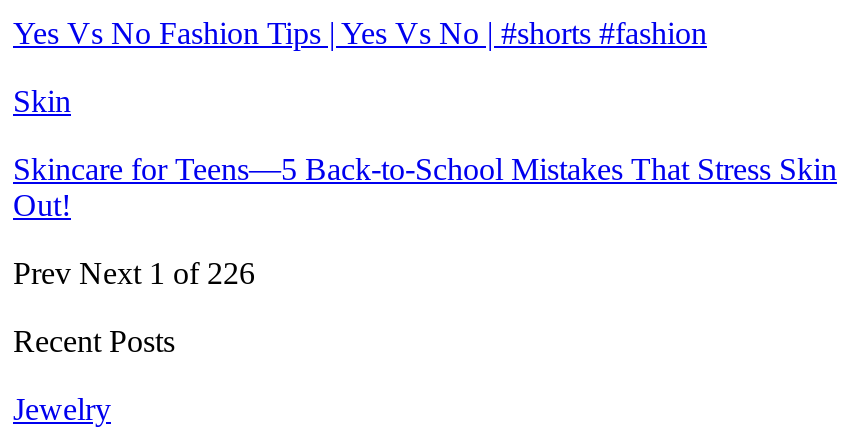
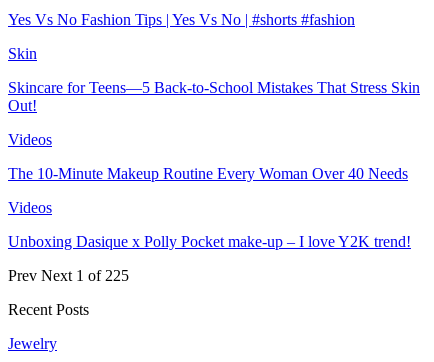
[13,256,255,290] Prev Next 1 of 226 -> [8,131,411,284] Videos | The 10-Minute Makeup Routine Every Woman Over 40 Needs | Videos | Unboxing Dasique x Polly Pocket make-up – I love Y2K trend! | Prev Next 1 of 225

